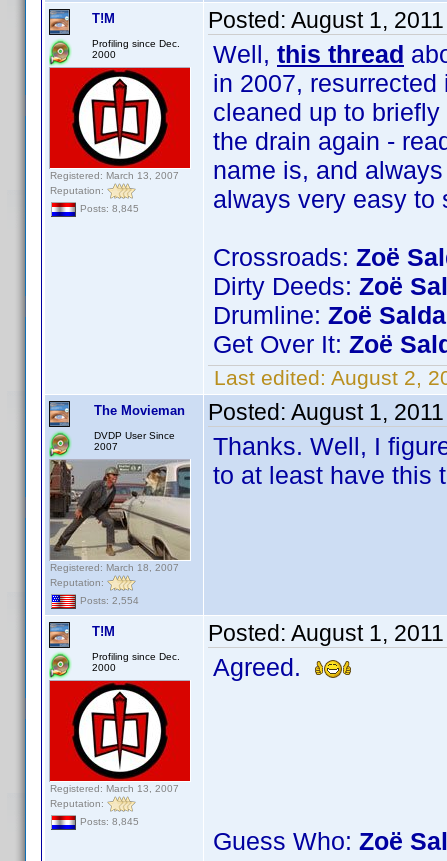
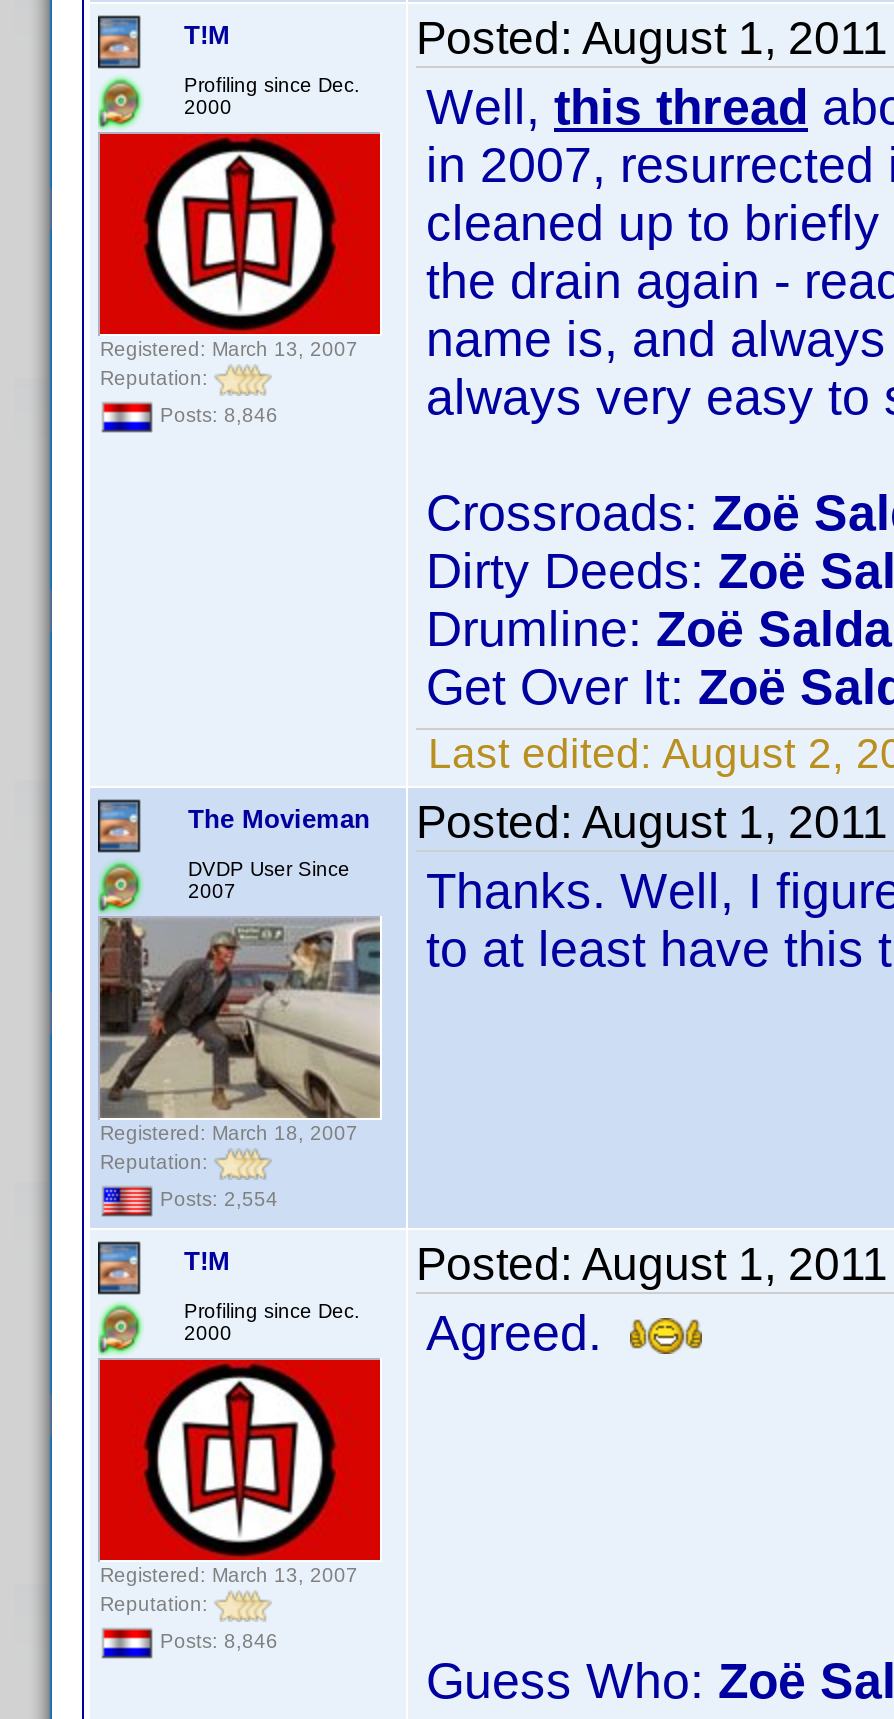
[77,203,139,214] Posts: 8,845 -> [154,404,278,426] Posts: 8,846
[77,816,139,827] Posts: 8,845 -> [154,1630,278,1652] Posts: 8,846

